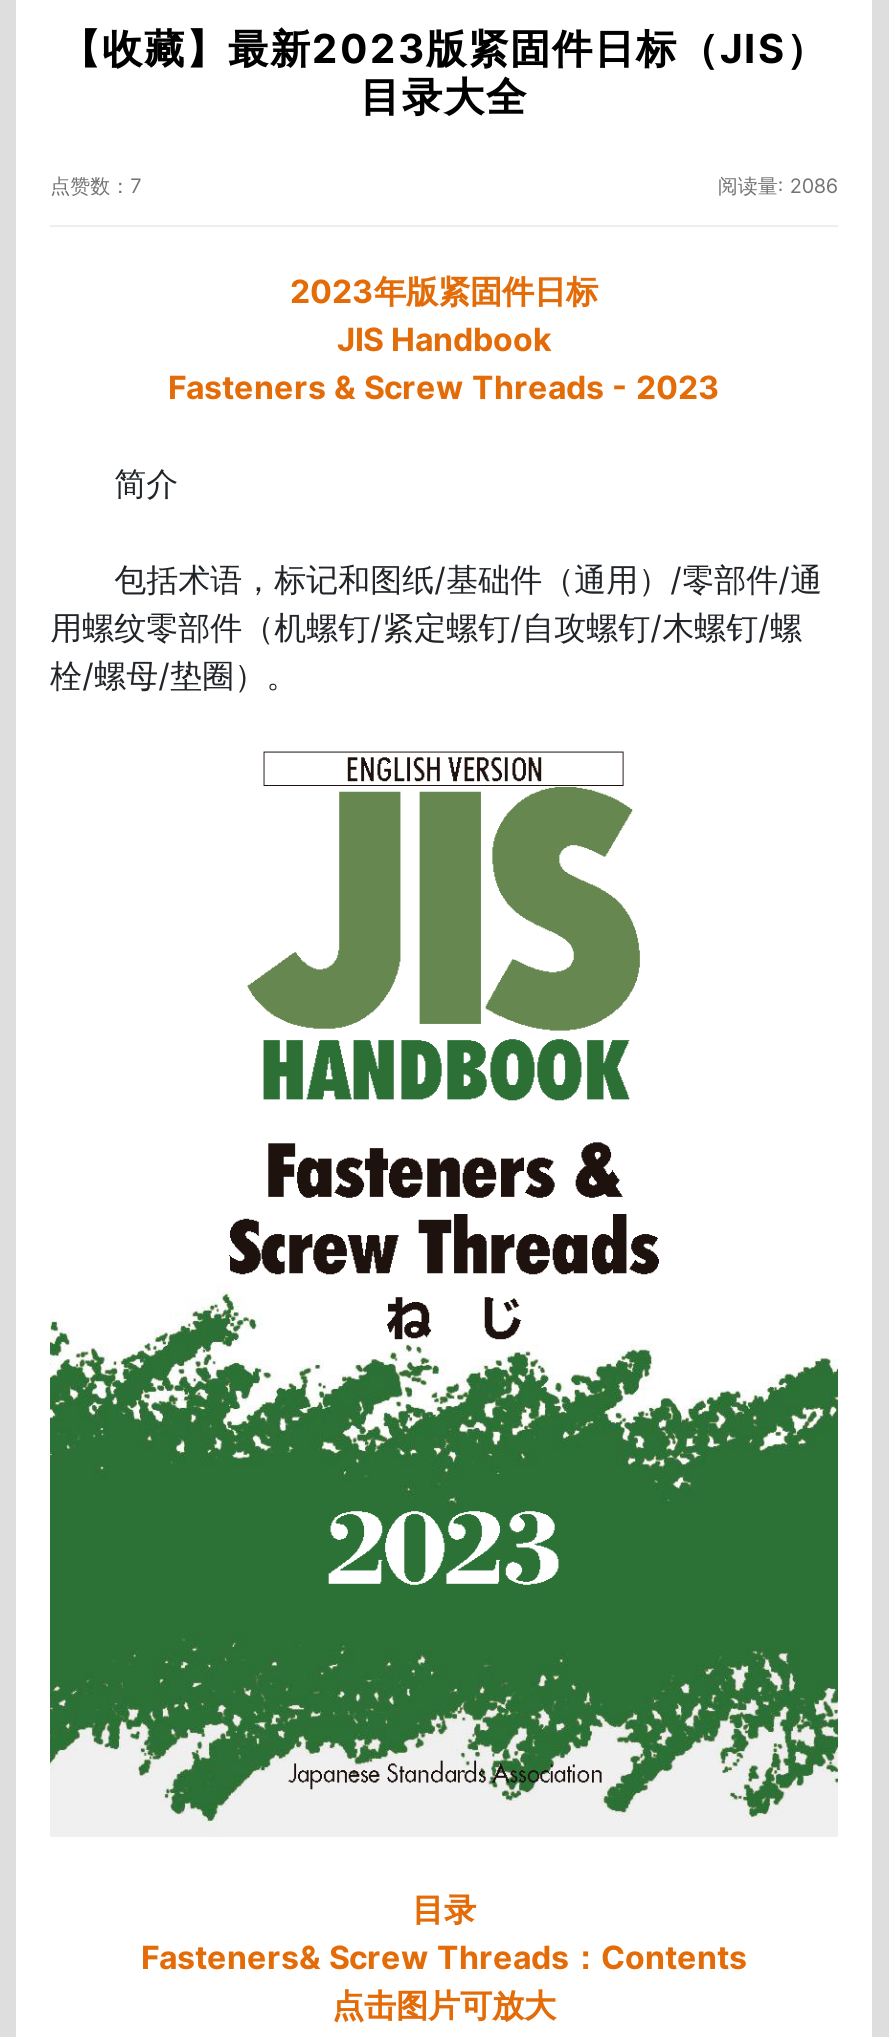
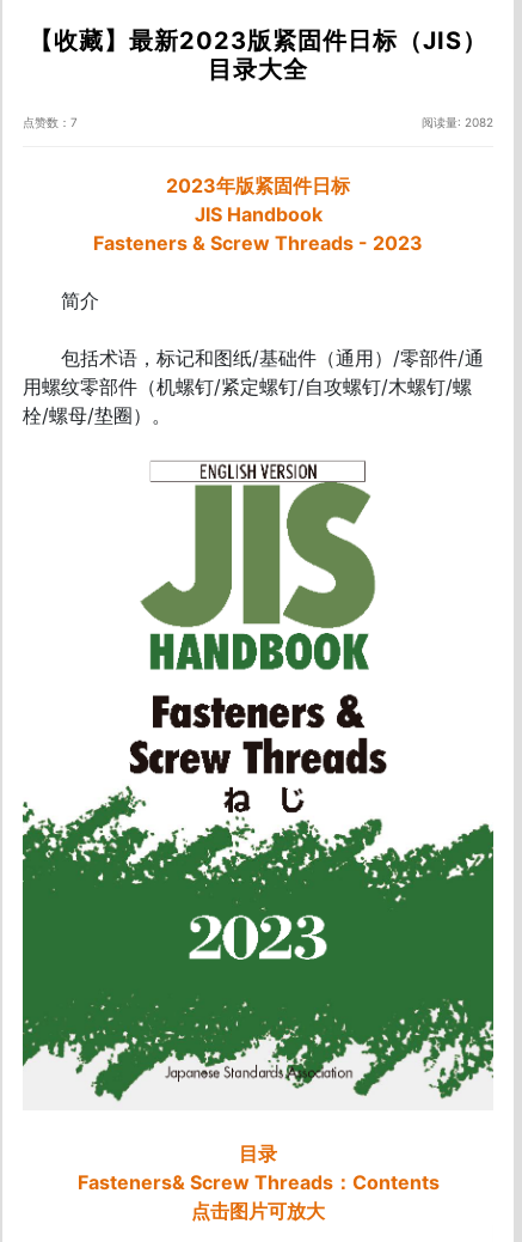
[718,172,838,196] 阅读量: 2086 -> [422,114,493,129] 阅读量: 2082

